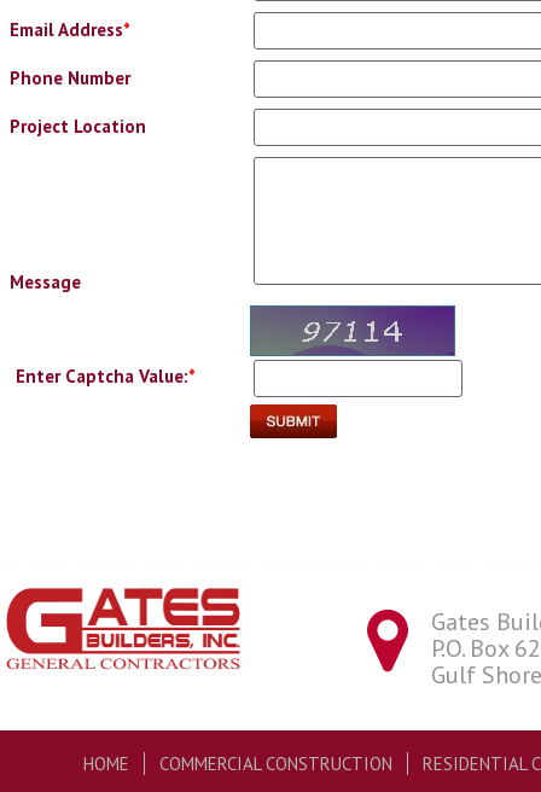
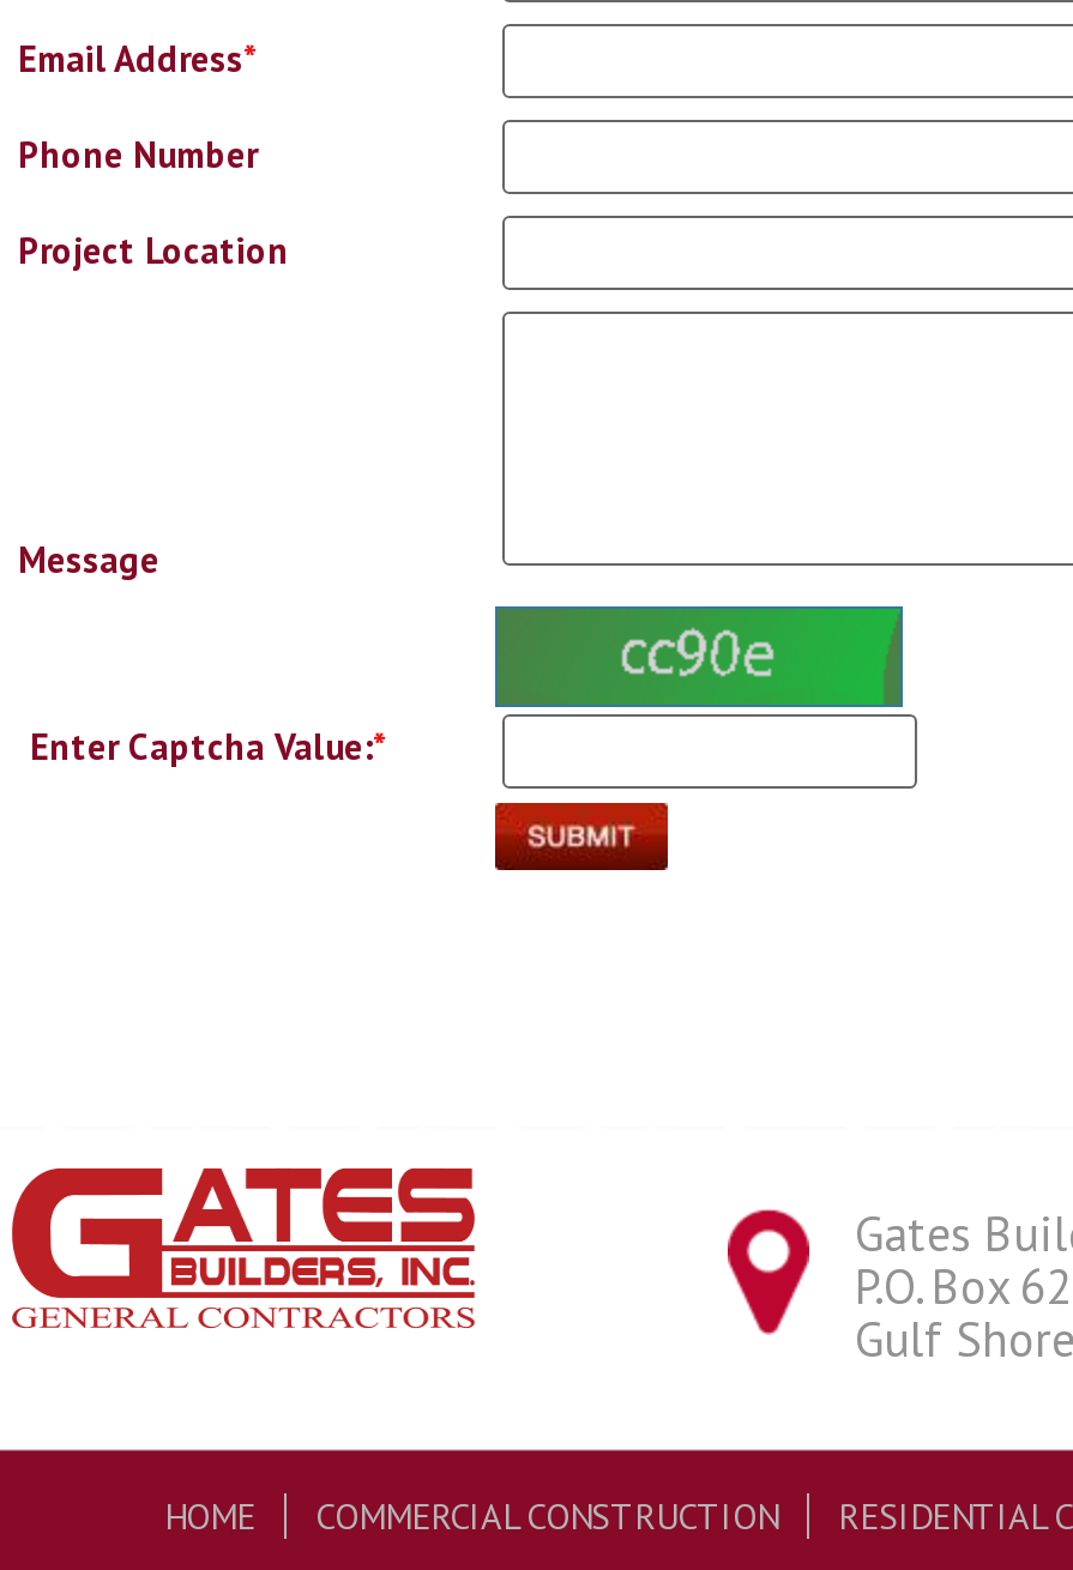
[251,305,455,356] [image] -> [498,606,903,707] [image]

